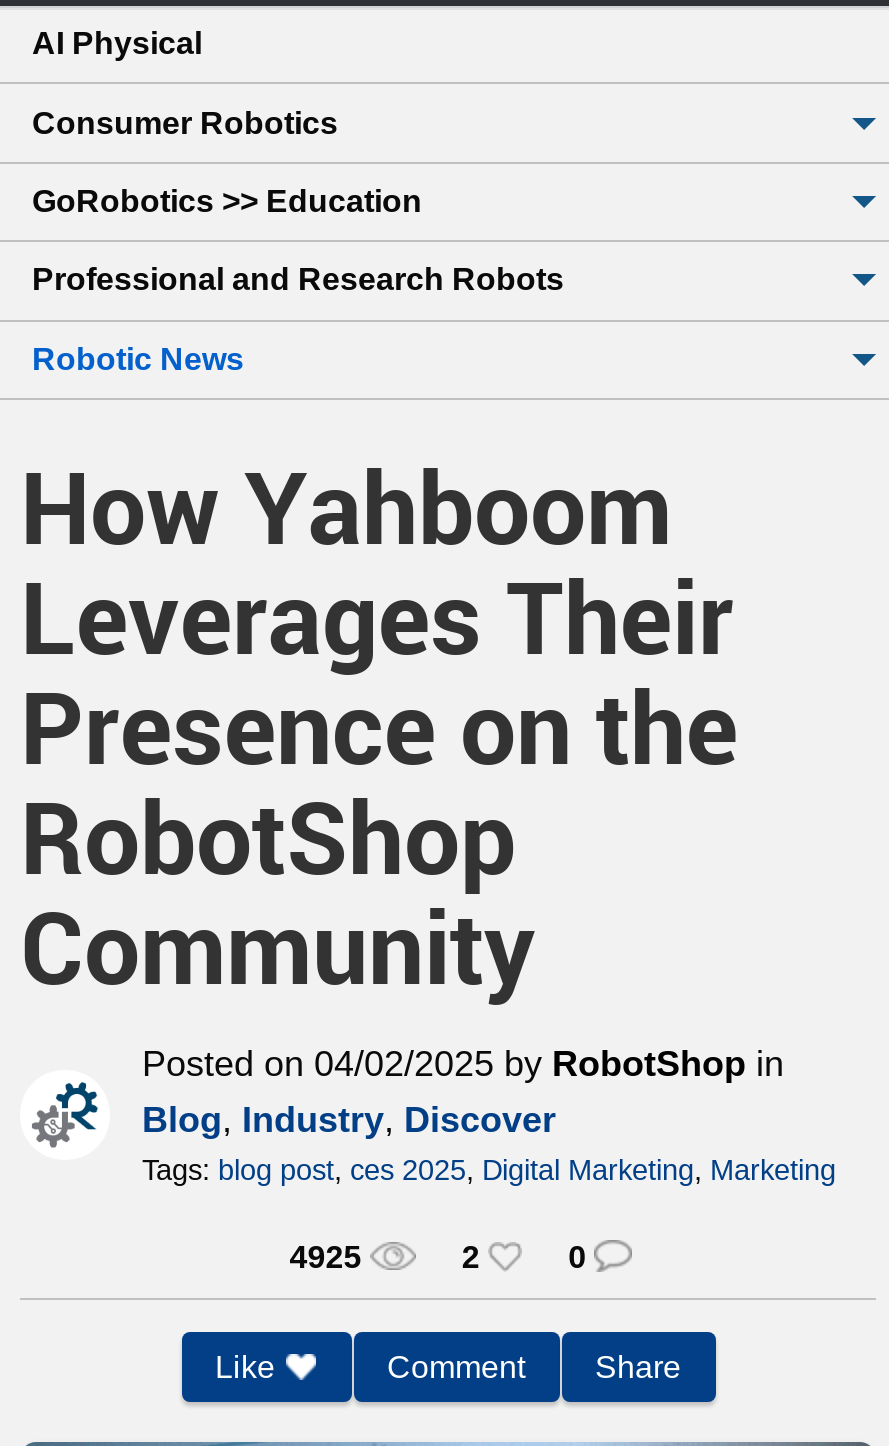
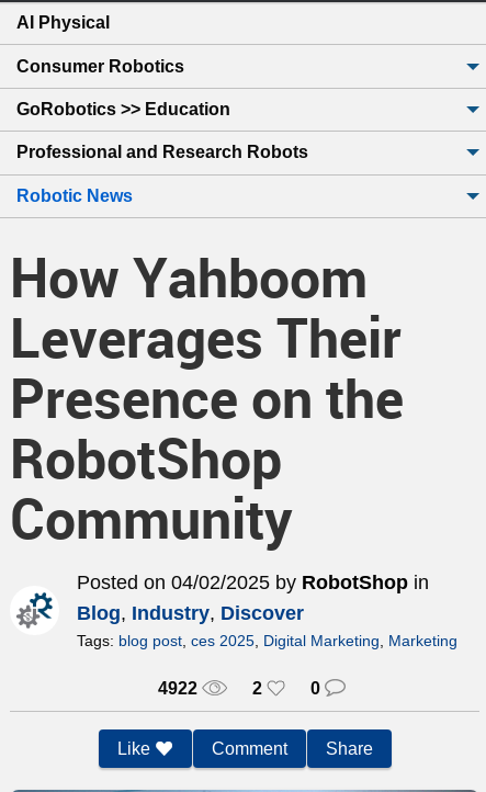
[289,1240,361,1274] 4925 -> [158,679,197,698] 4922

